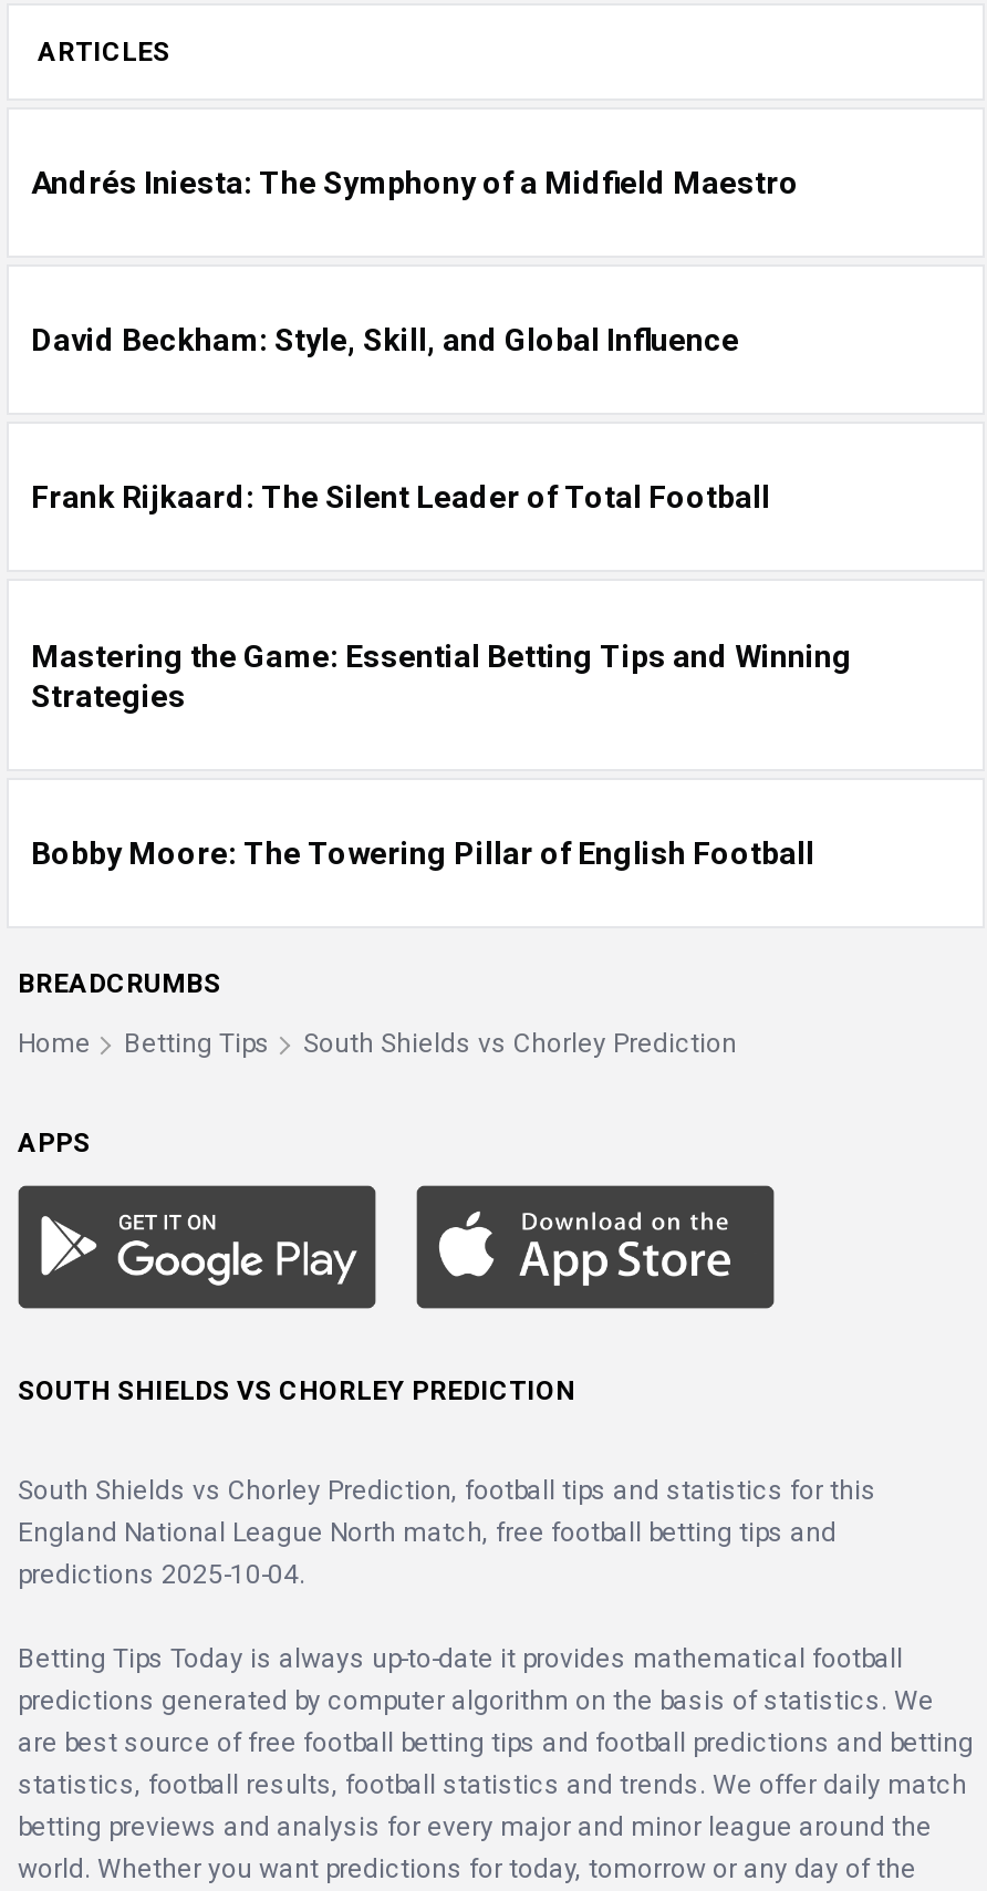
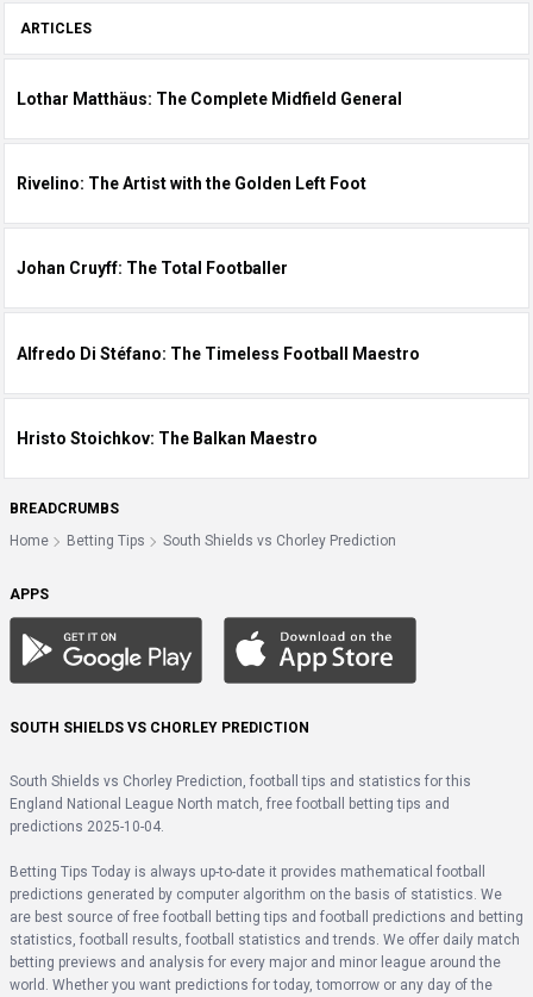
[31,166,799,201] Andrés Iniesta: The Symphony of a Midfield Maestro -> [17,90,402,109] Lothar Matthäus: The Complete Midfield General
[31,323,739,358] David Beckham: Style, Skill, and Global Influence -> [17,174,366,193] Rivelino: The Artist with the Golden Left Foot
[31,480,770,516] Frank Rijkaard: The Silent Leader of Total Football -> [17,259,288,278] Johan Cruyff: The Total Footballer
[31,637,852,713] Mastering the Game: Essential Betting Tips and Winning | Strategies -> [17,344,420,363] Alfredo Di Stéfano: The Timeless Football Maestro
[31,835,814,870] Bobby Moore: The Towering Pillar of English Football -> [17,428,318,447] Hristo Stoichkov: The Balkan Maestro

